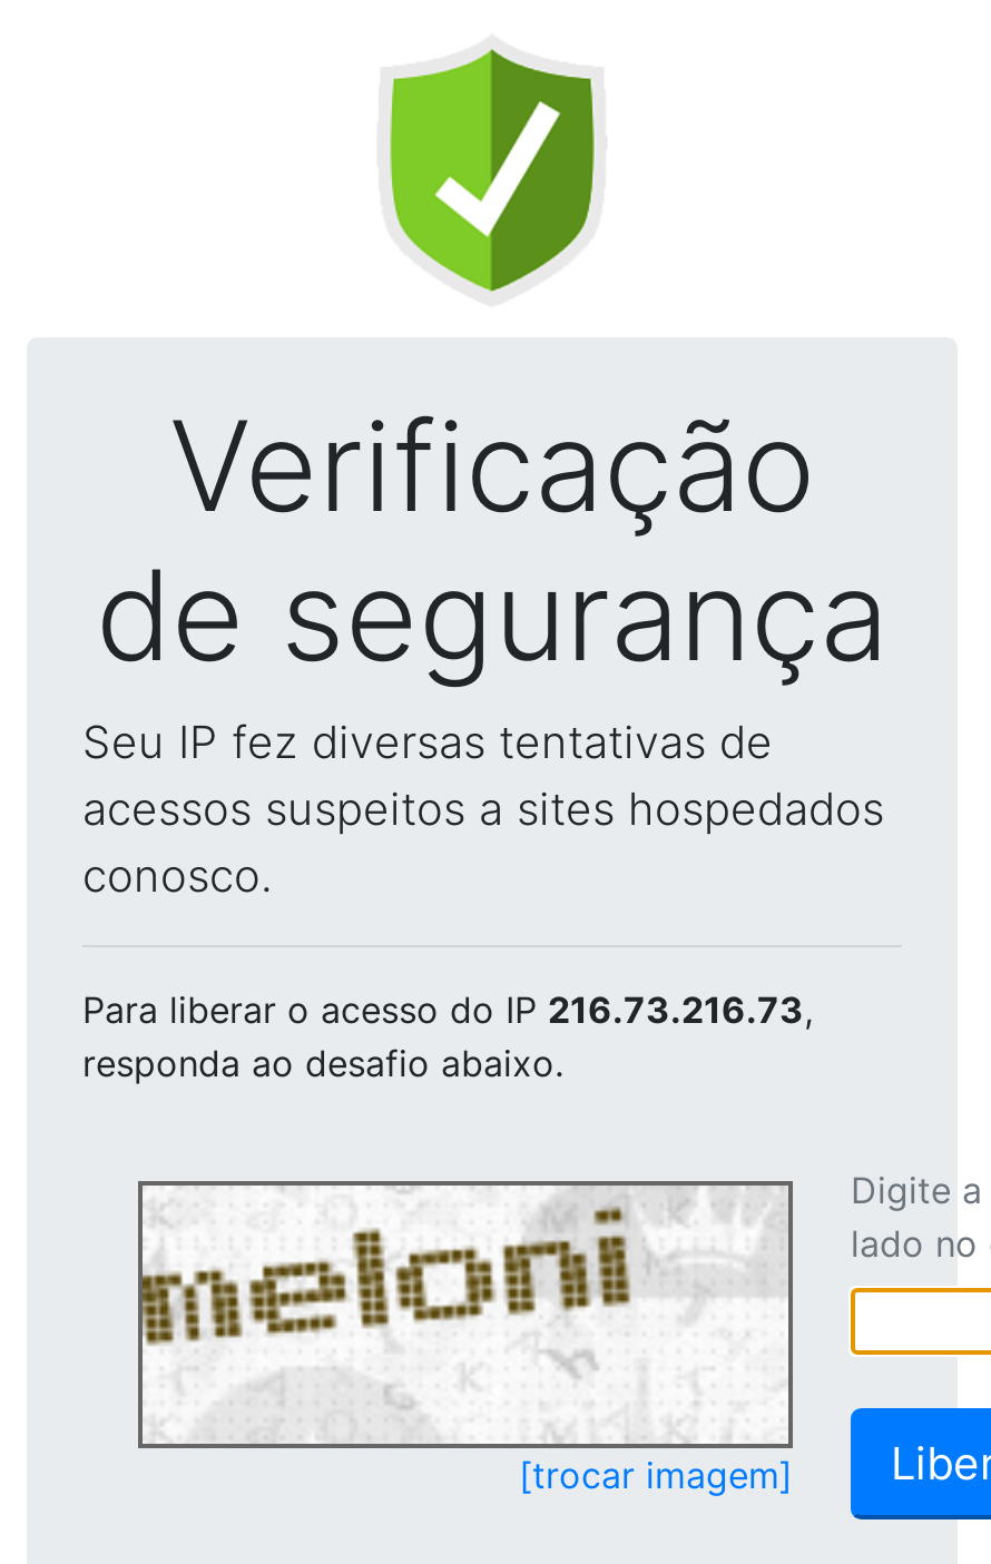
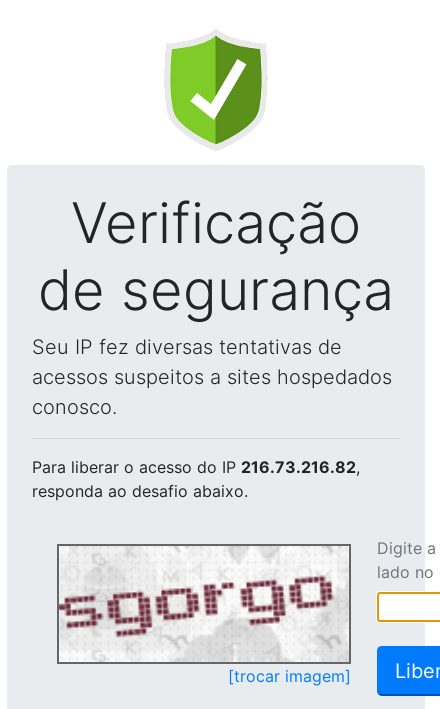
[82,987,813,1032] Para liberar o acesso do IP 216.73.216.73, -> [32,457,360,477] Para liberar o acesso do IP 216.73.216.82,
[140,1190,784,1439] [image] -> [58,548,346,659] [image]

